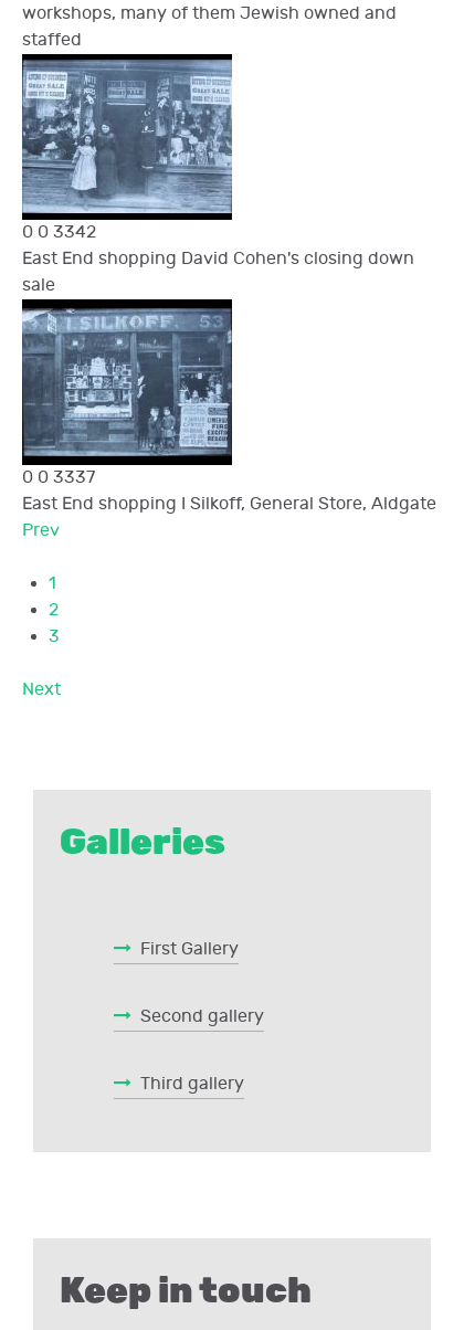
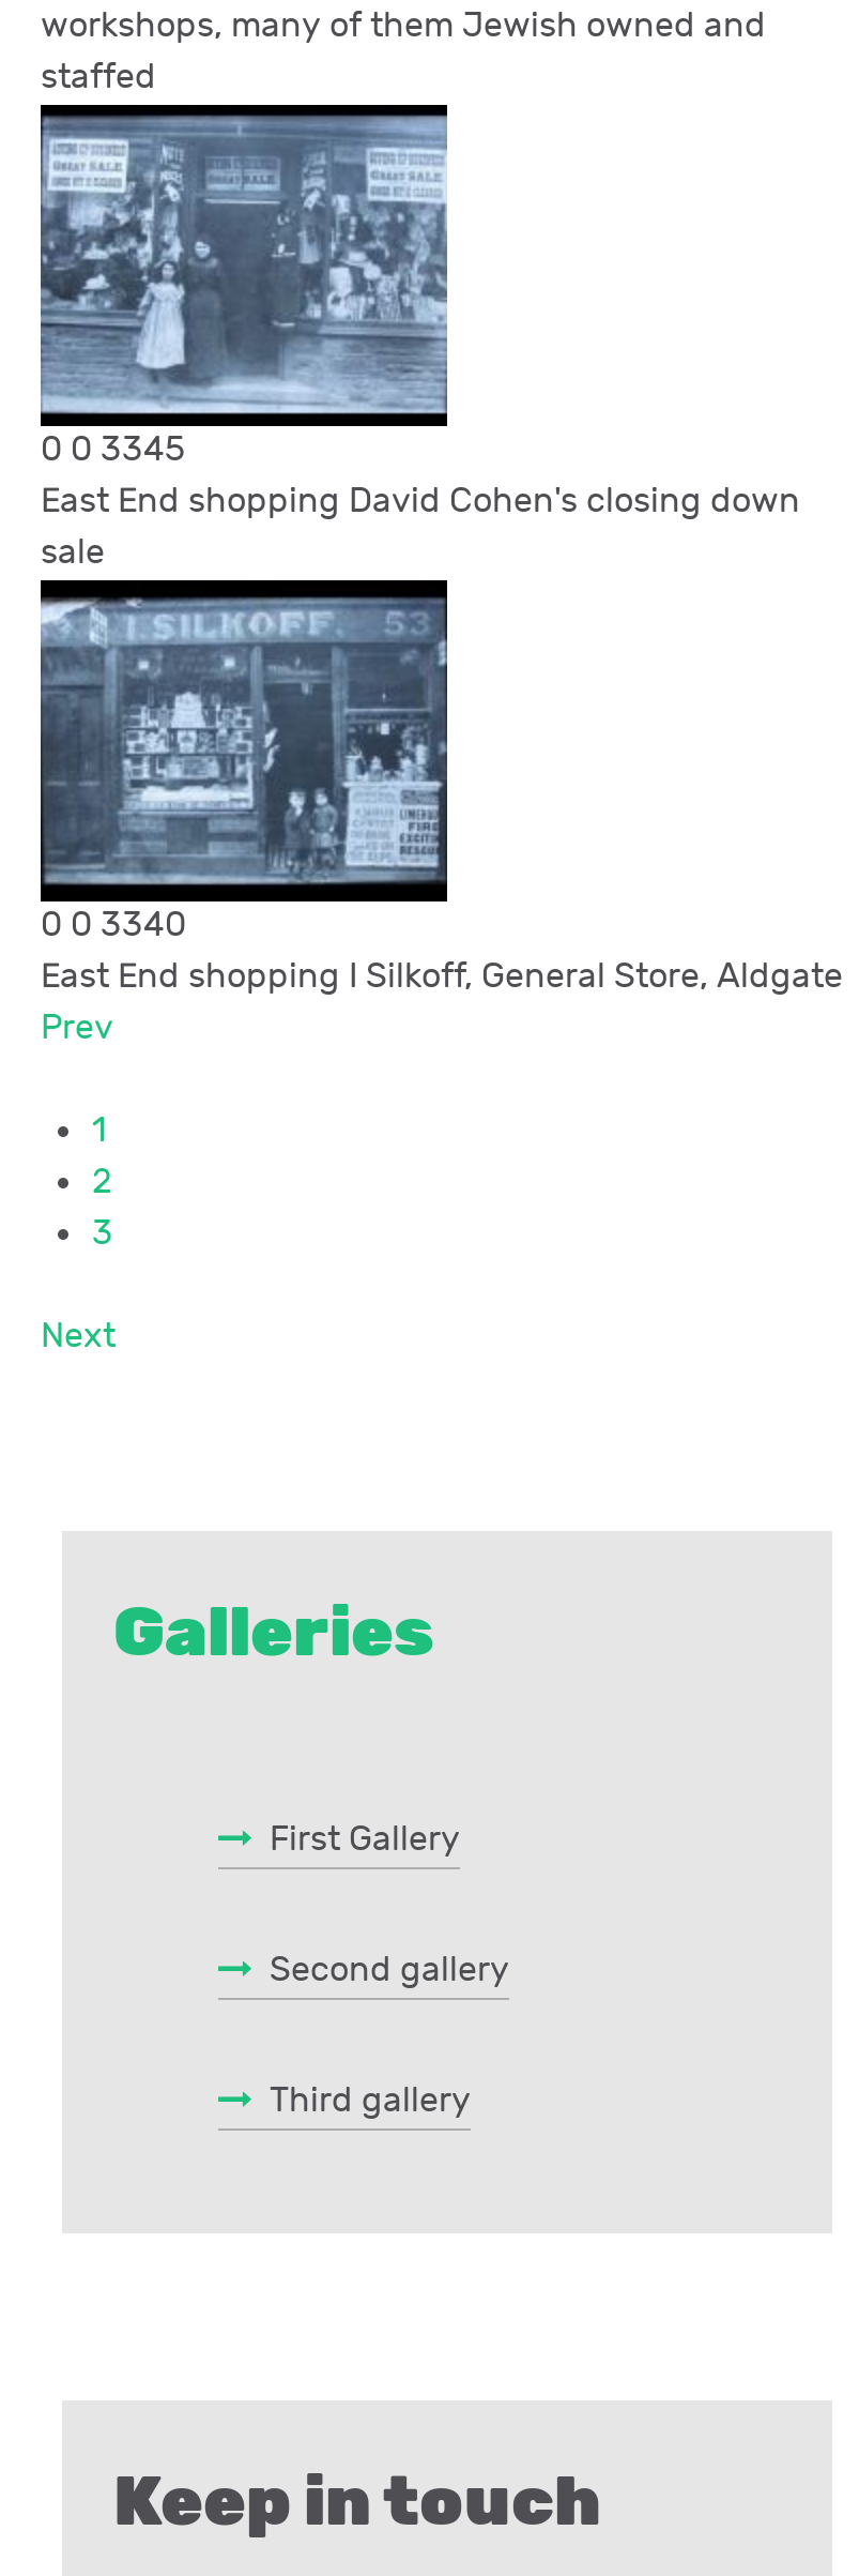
[22,222,96,243] 0 0 3342 -> [41,430,186,471] 0 0 3345
[22,467,95,488] 0 0 3337 -> [41,905,186,946] 0 0 3340

